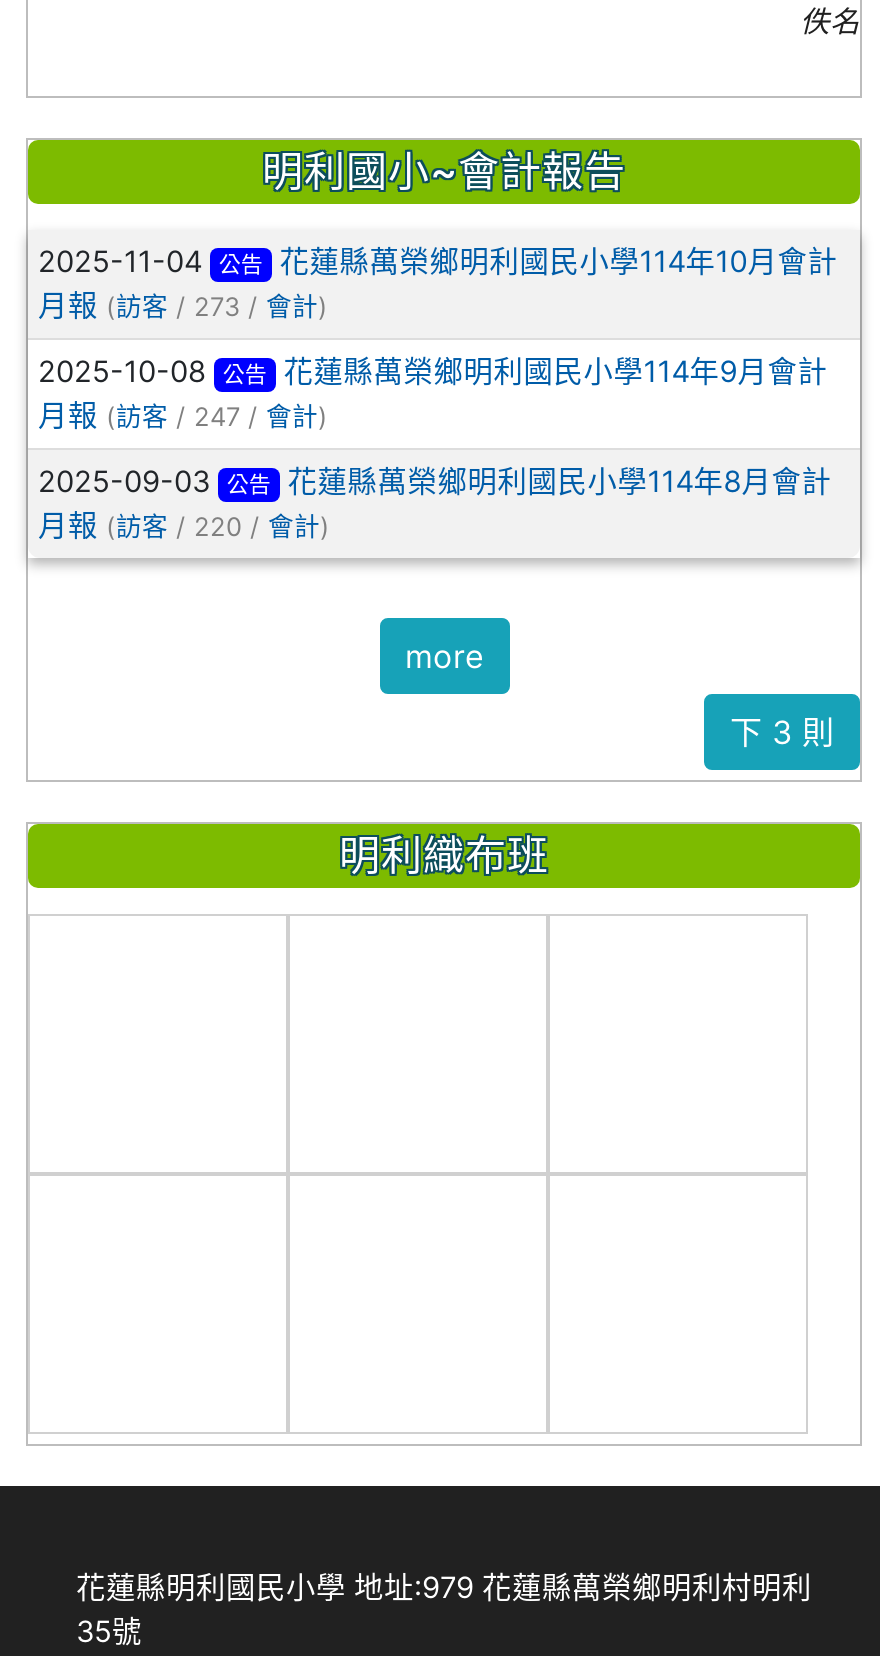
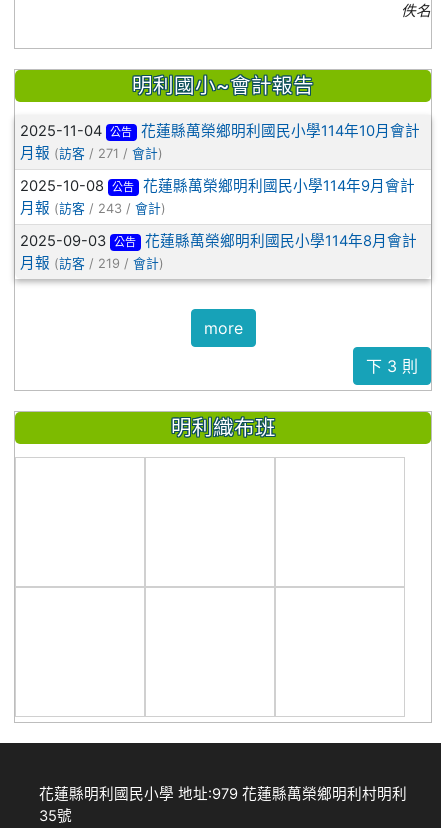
[38,288,328,324] 月報 (訪客/ 273 /會計) -> [20,144,163,162] 月報 (訪客/ 271 /會計)
[38,398,328,434] 月報 (訪客/ 247 /會計) -> [20,199,166,217] 月報 (訪客/ 243 /會計)
[38,508,330,544] 月報 (訪客/ 220 /會計) -> [20,254,164,272] 月報 (訪客/ 219 /會計)

